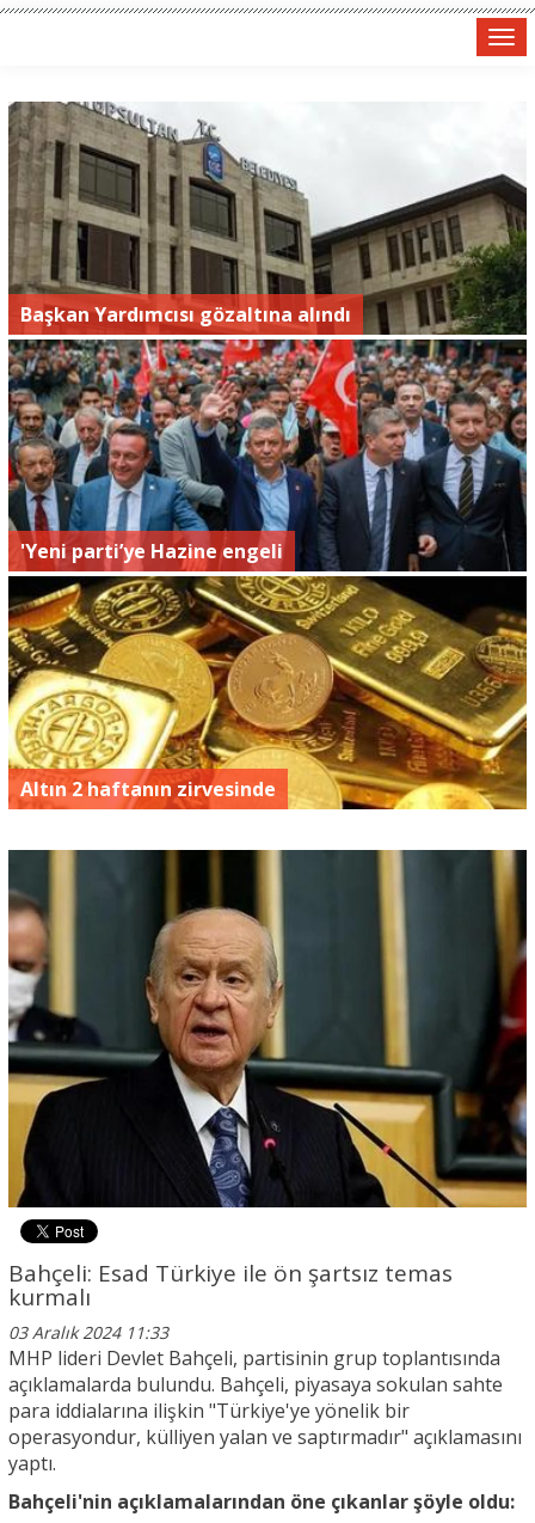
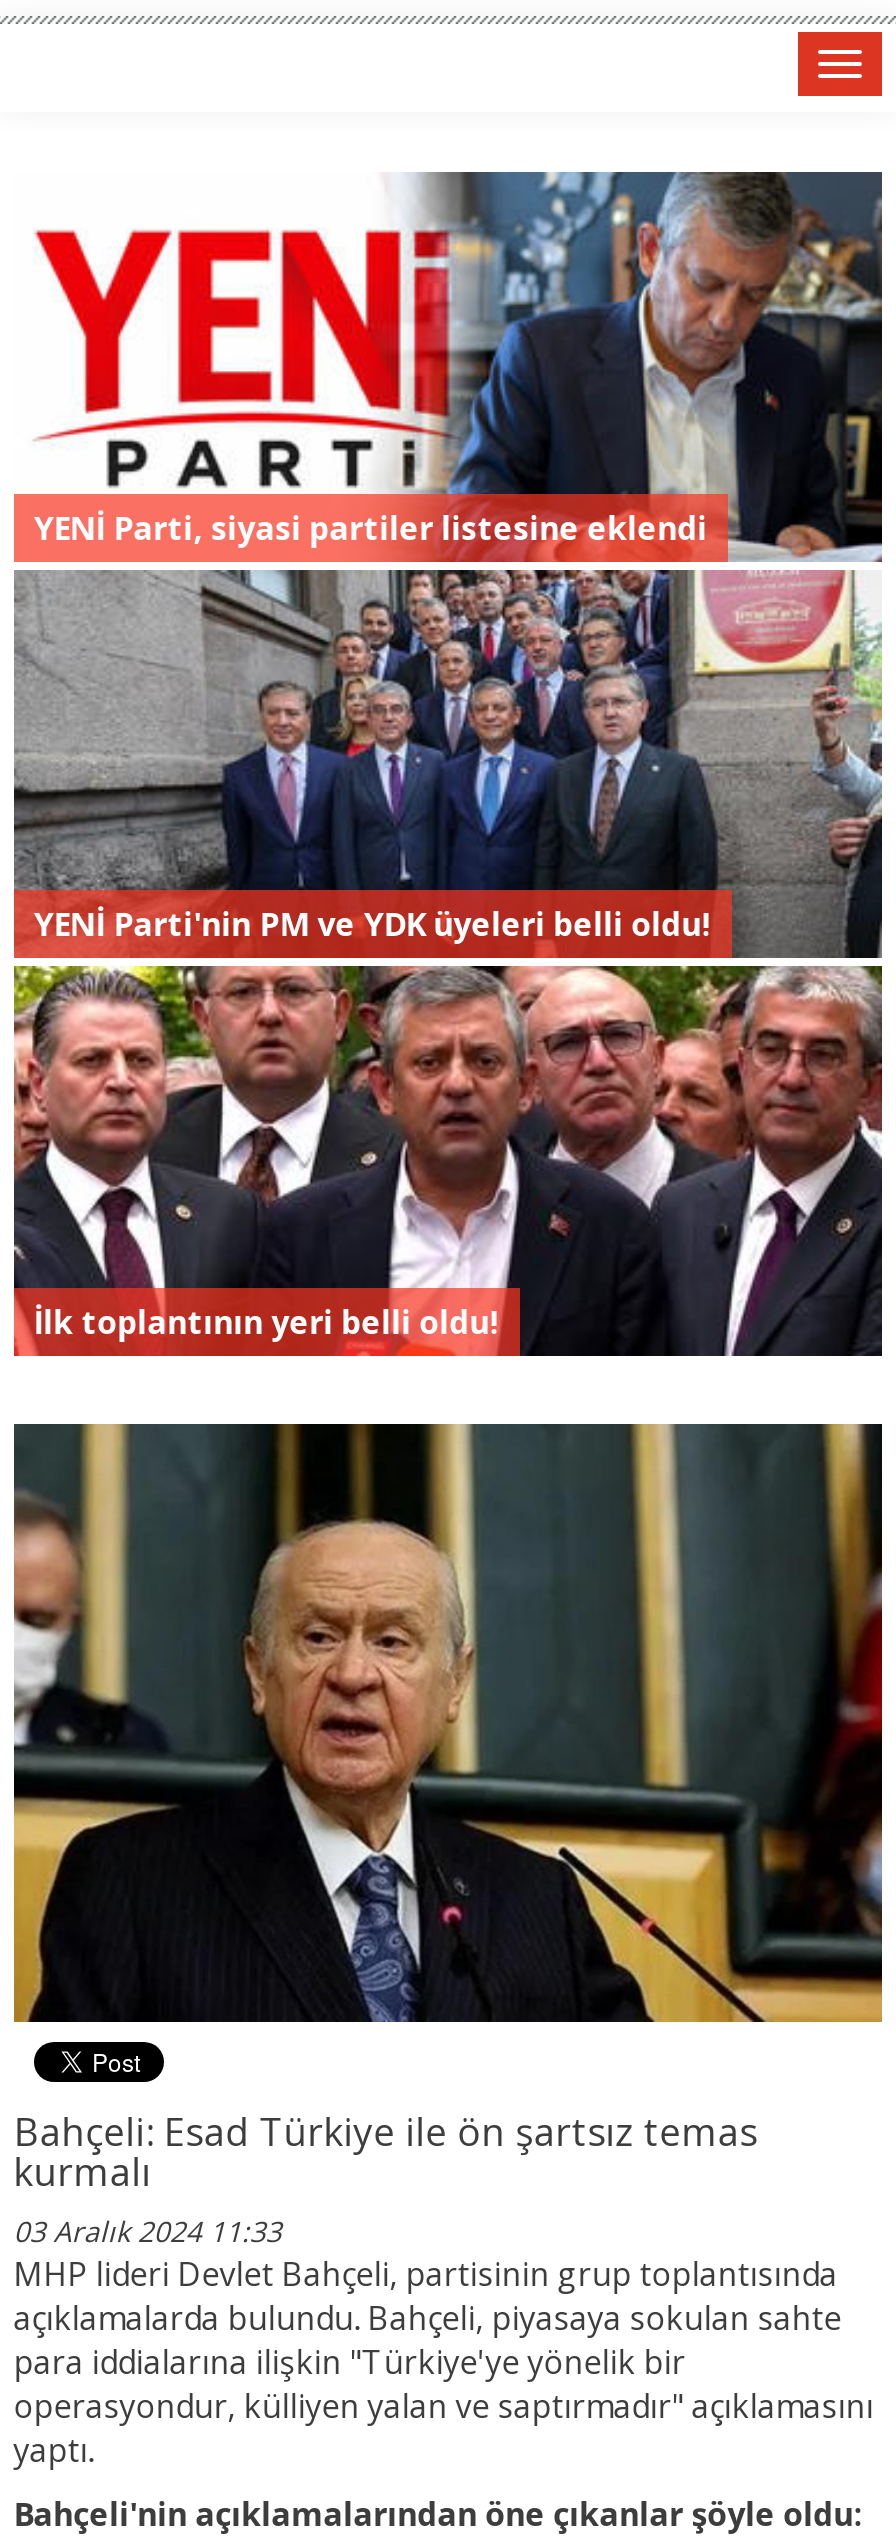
[7,100,528,811] [image] | Başkan Yardımcısı gözaltına alındı -> [12,170,884,1358] [image] | YENİ Parti, siyasi partiler listesine eklendi
[20,538,283,565] 'Yeni parti’ye Hazine engeli -> [33,903,711,947] YENİ Parti'nin PM ve YDK üyeleri belli oldu!
[20,776,276,802] Altın 2 haftanın zirvesinde -> [33,1300,499,1344] İlk toplantının yeri belli oldu!

